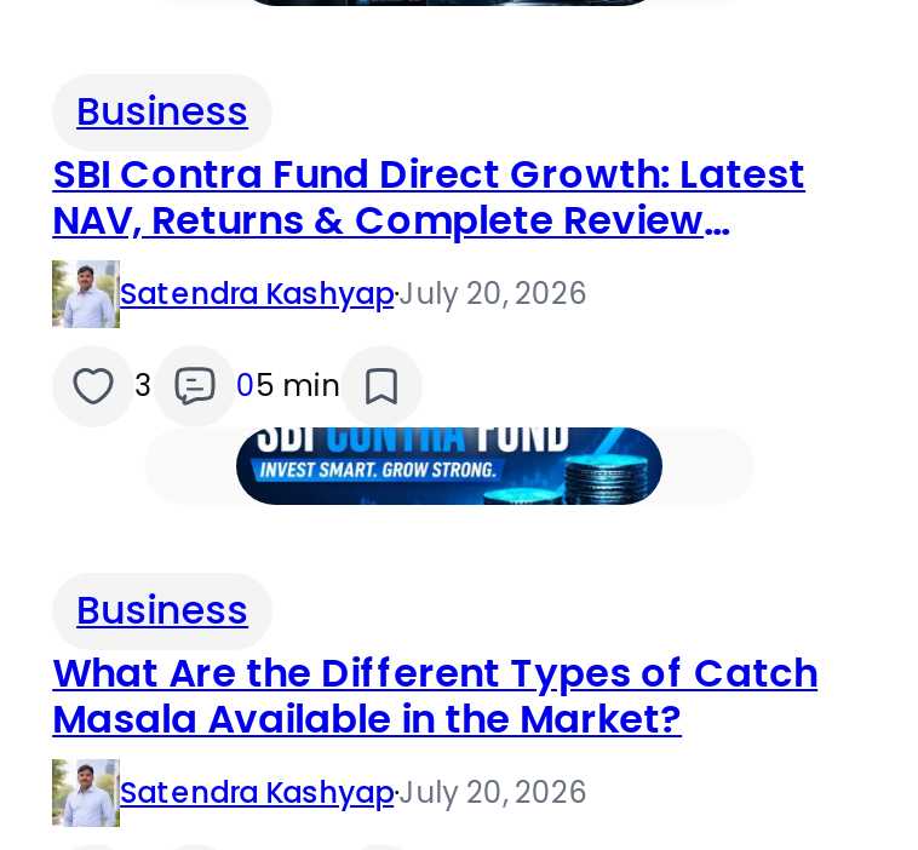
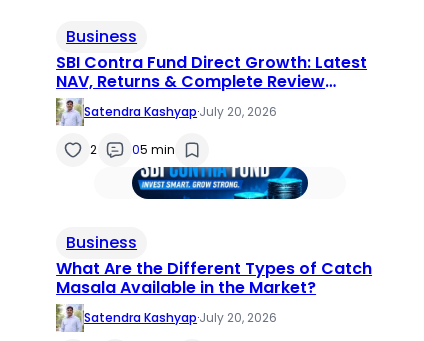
[135,365,152,406] 3 -> [90,141,97,158] 2

